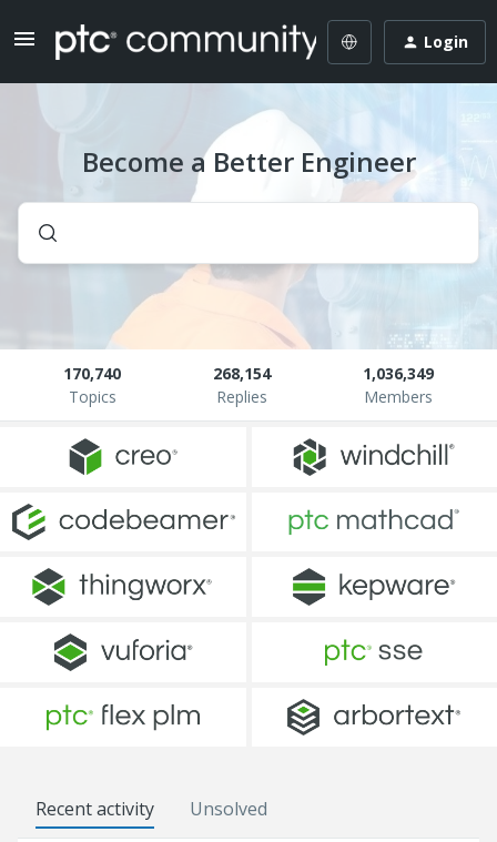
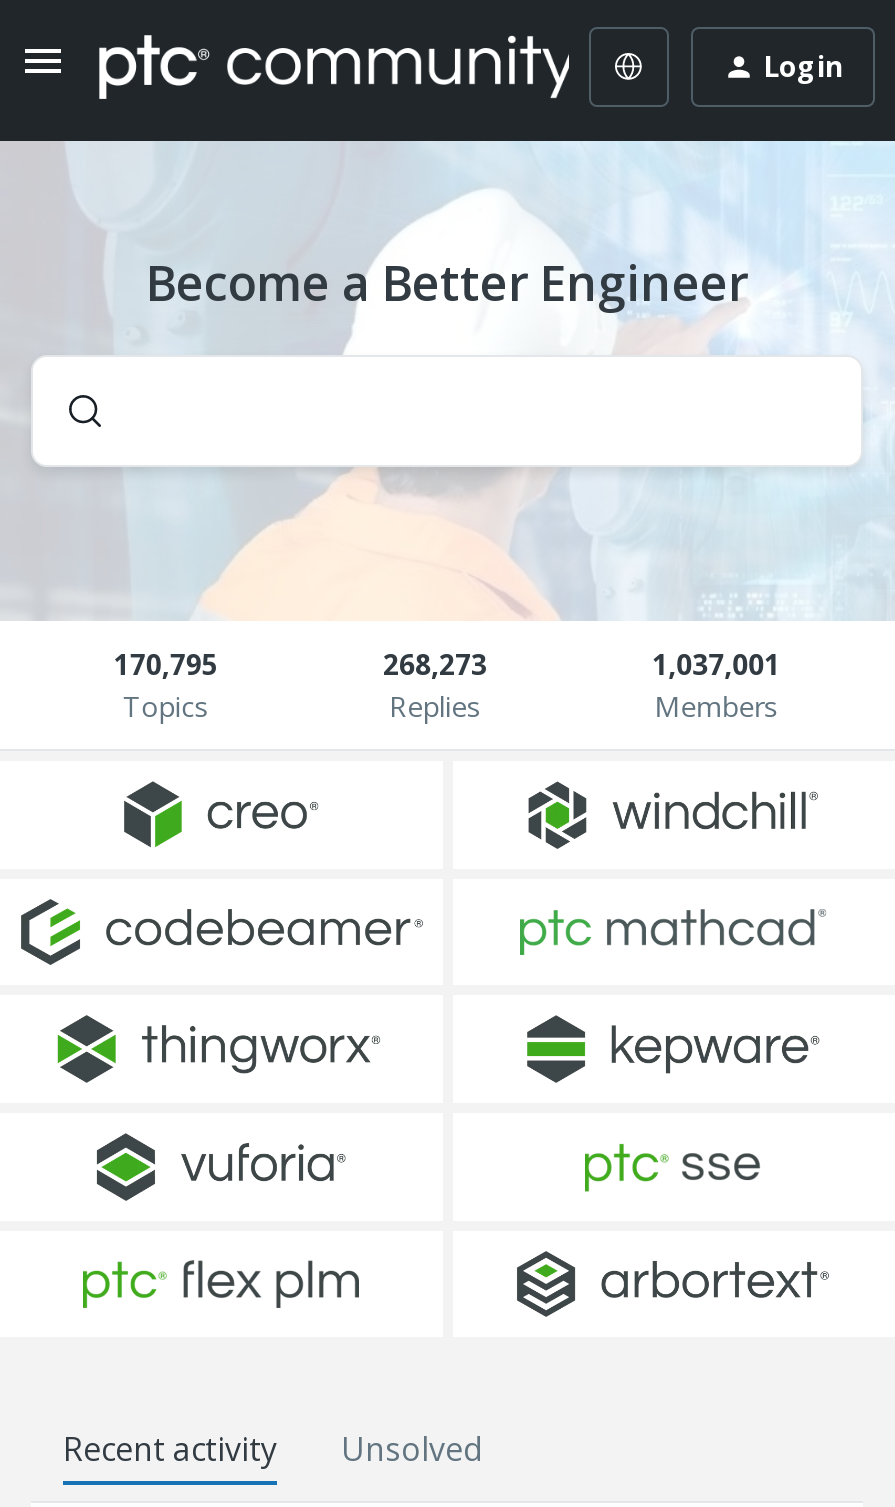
[64,363,121,384] 170,740 -> [114,645,218,683] 170,795
[213,363,271,384] 268,154 -> [383,645,487,683] 268,273
[362,363,433,384] 1,036,349 -> [652,645,780,683] 1,037,001

